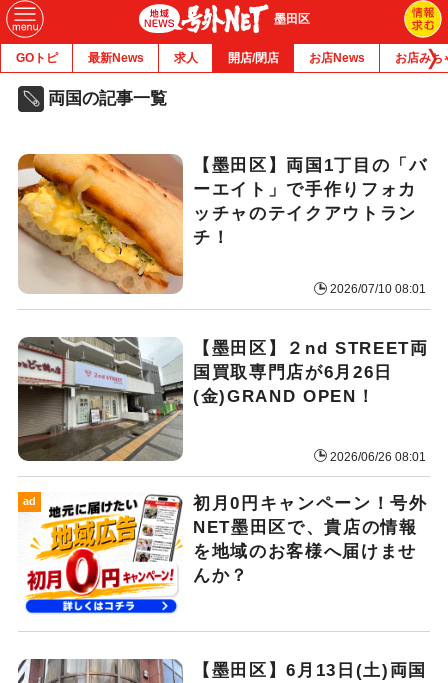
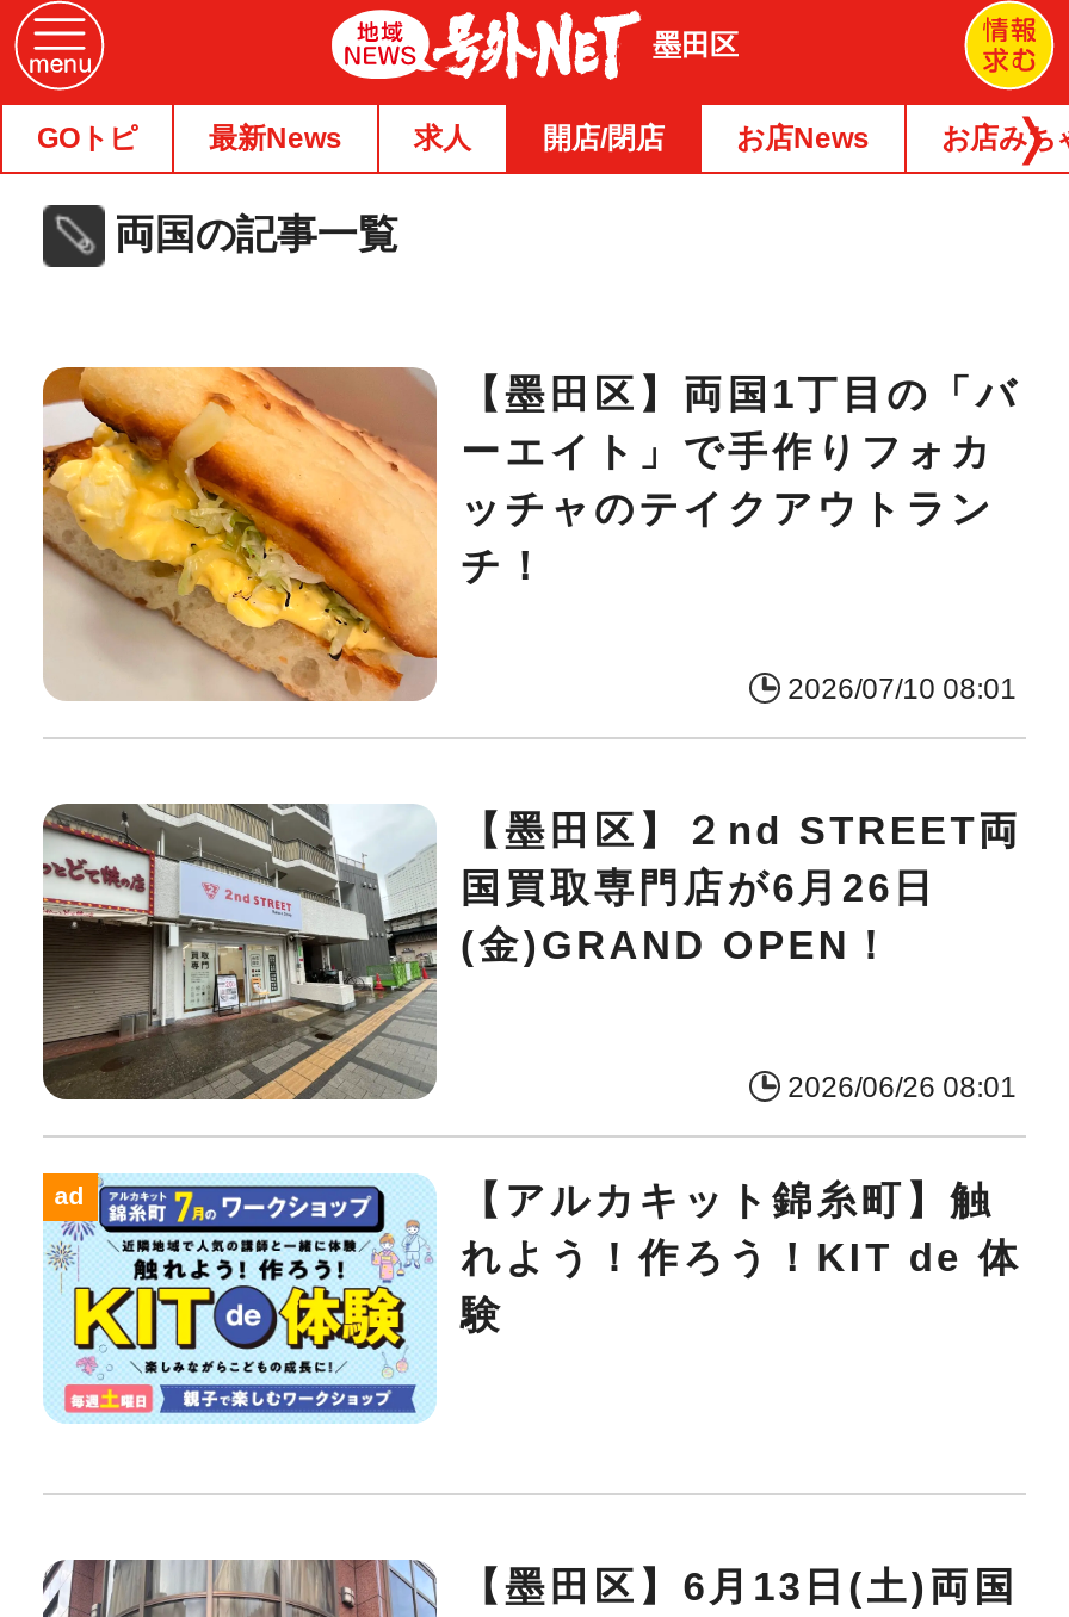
[19,493,428,614] [image] | 初月0円キャンペーン！号外 | NET墨田区で、貴店の情報 | を地域のお客様へ届けませ | んか？ -> [43,1173,1022,1450] [image] | 【アルカキット錦糸町】触 | れよう！作ろう！KIT de 体 | 験

